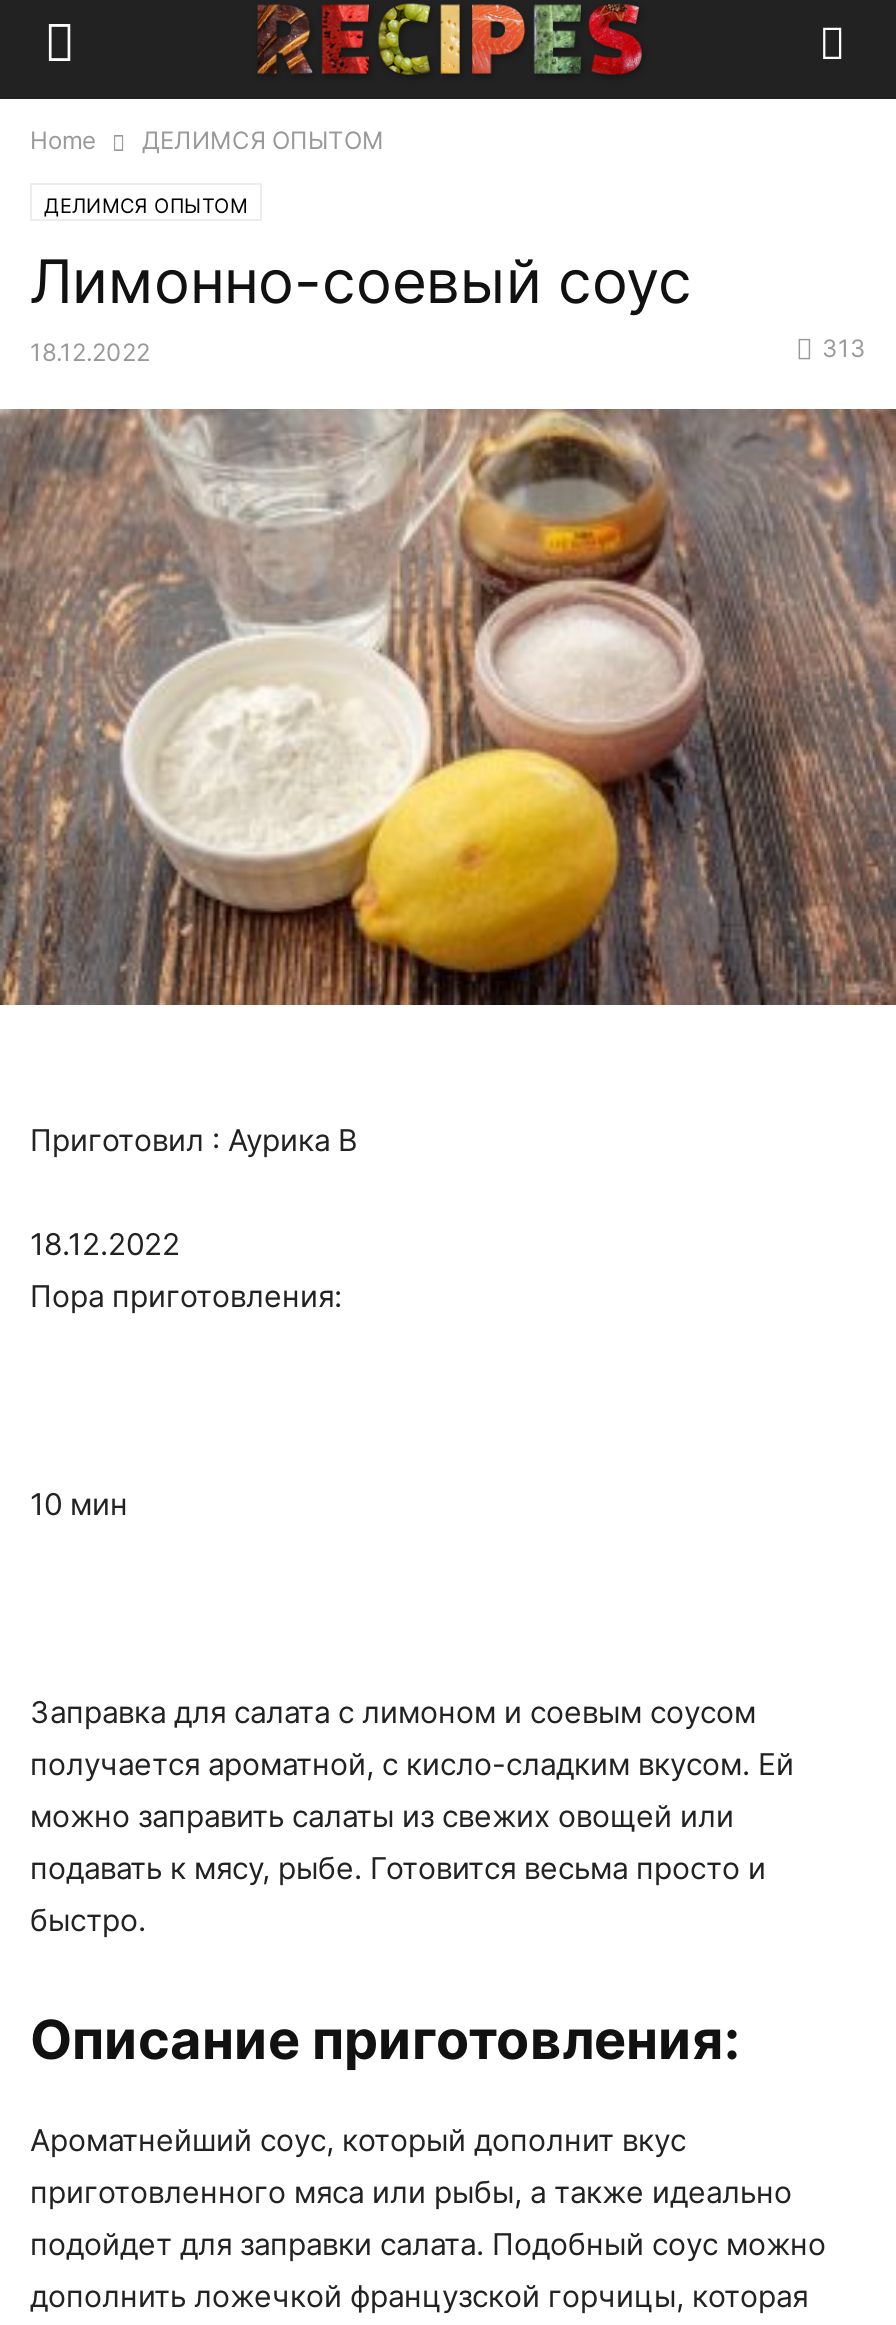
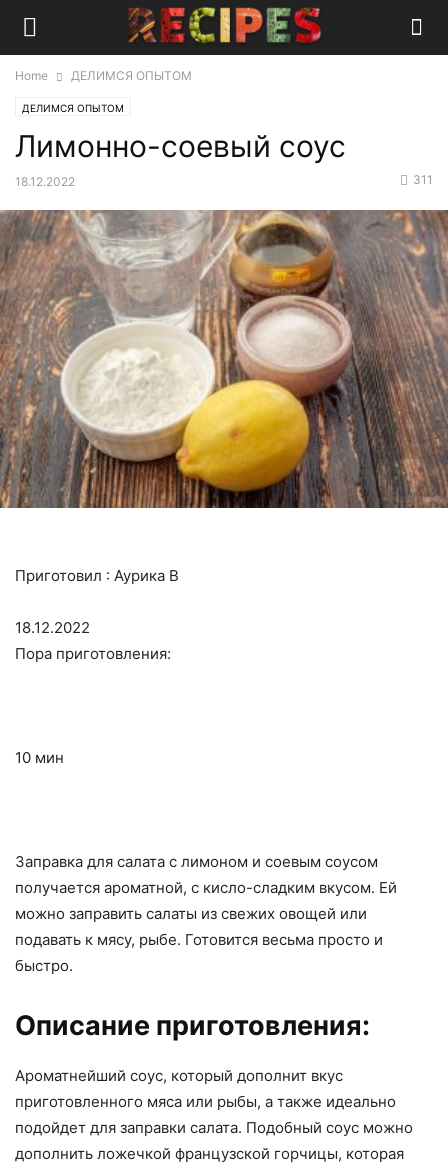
[822,333,866,363] 313 -> [413,172,433,187] 311

